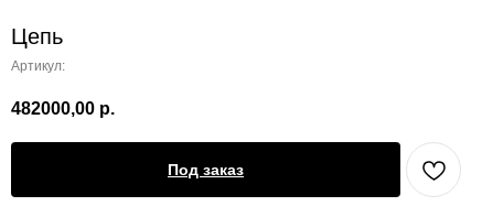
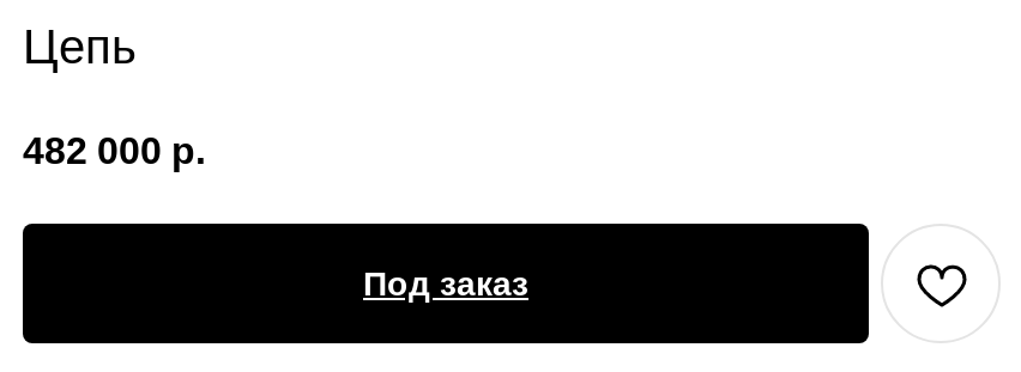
[11,58,115,118] Артикул: | 482000,00 р. -> [23,131,205,172] 482 000 р.

